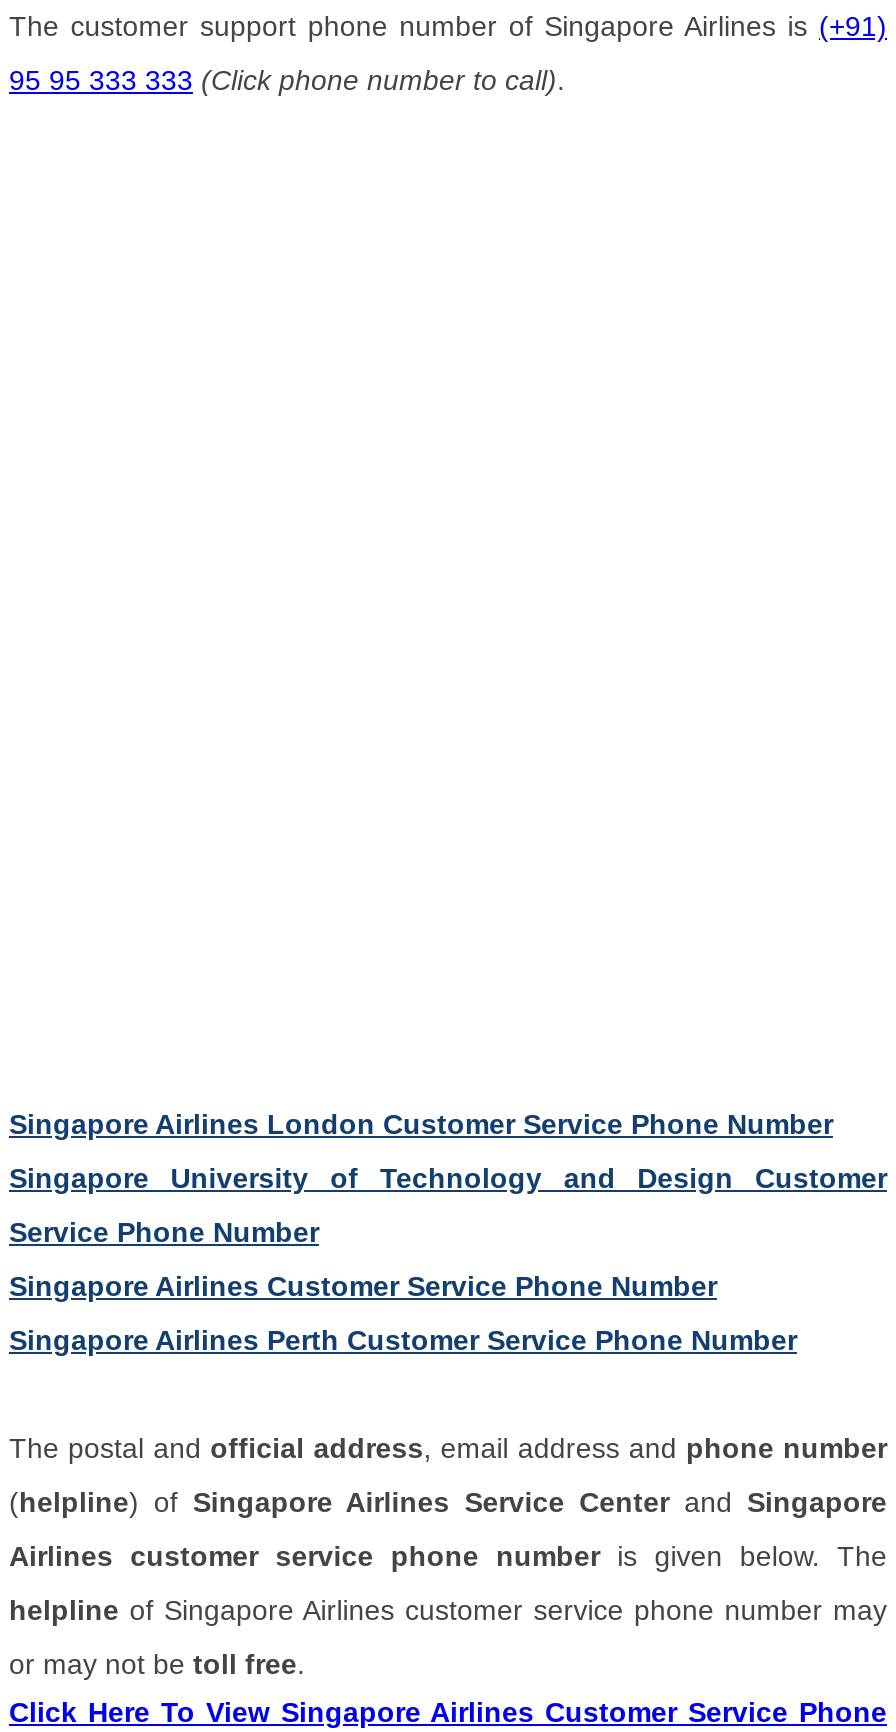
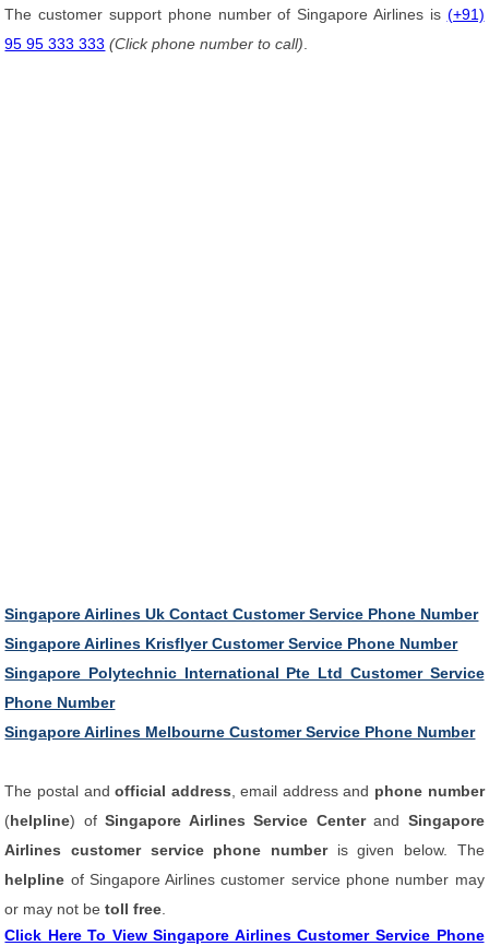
[9,1108,833,1140] Singapore Airlines London Customer Service Phone Number -> [5,605,479,623] Singapore Airlines Uk Contact Customer Service Phone Number
[9,1162,887,1194] Singapore University of Technology and Design Customer -> [5,635,458,652] Singapore Airlines Krisflyer Customer Service Phone Number
[9,1216,319,1248] Service Phone Number -> [5,664,484,682] Singapore Polytechnic International Pte Ltd Customer Service
[9,1270,717,1302] Singapore Airlines Customer Service Phone Number -> [5,694,115,711] Phone Number
[9,1324,797,1356] Singapore Airlines Perth Customer Service Phone Number -> [5,723,475,741] Singapore Airlines Melbourne Customer Service Phone Number

